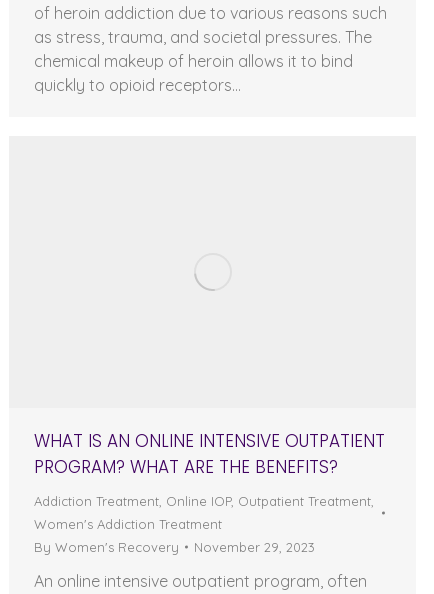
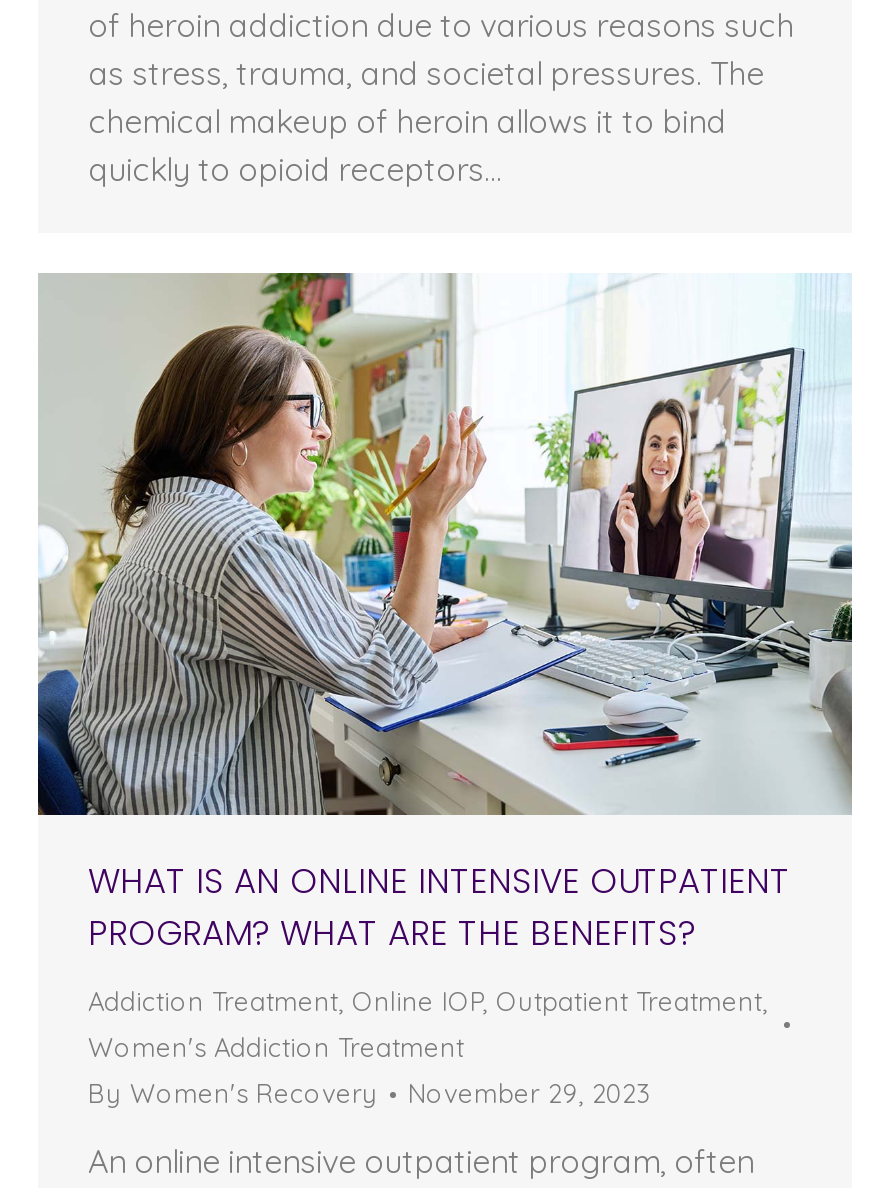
none -> [36,270,854,818] [image]

